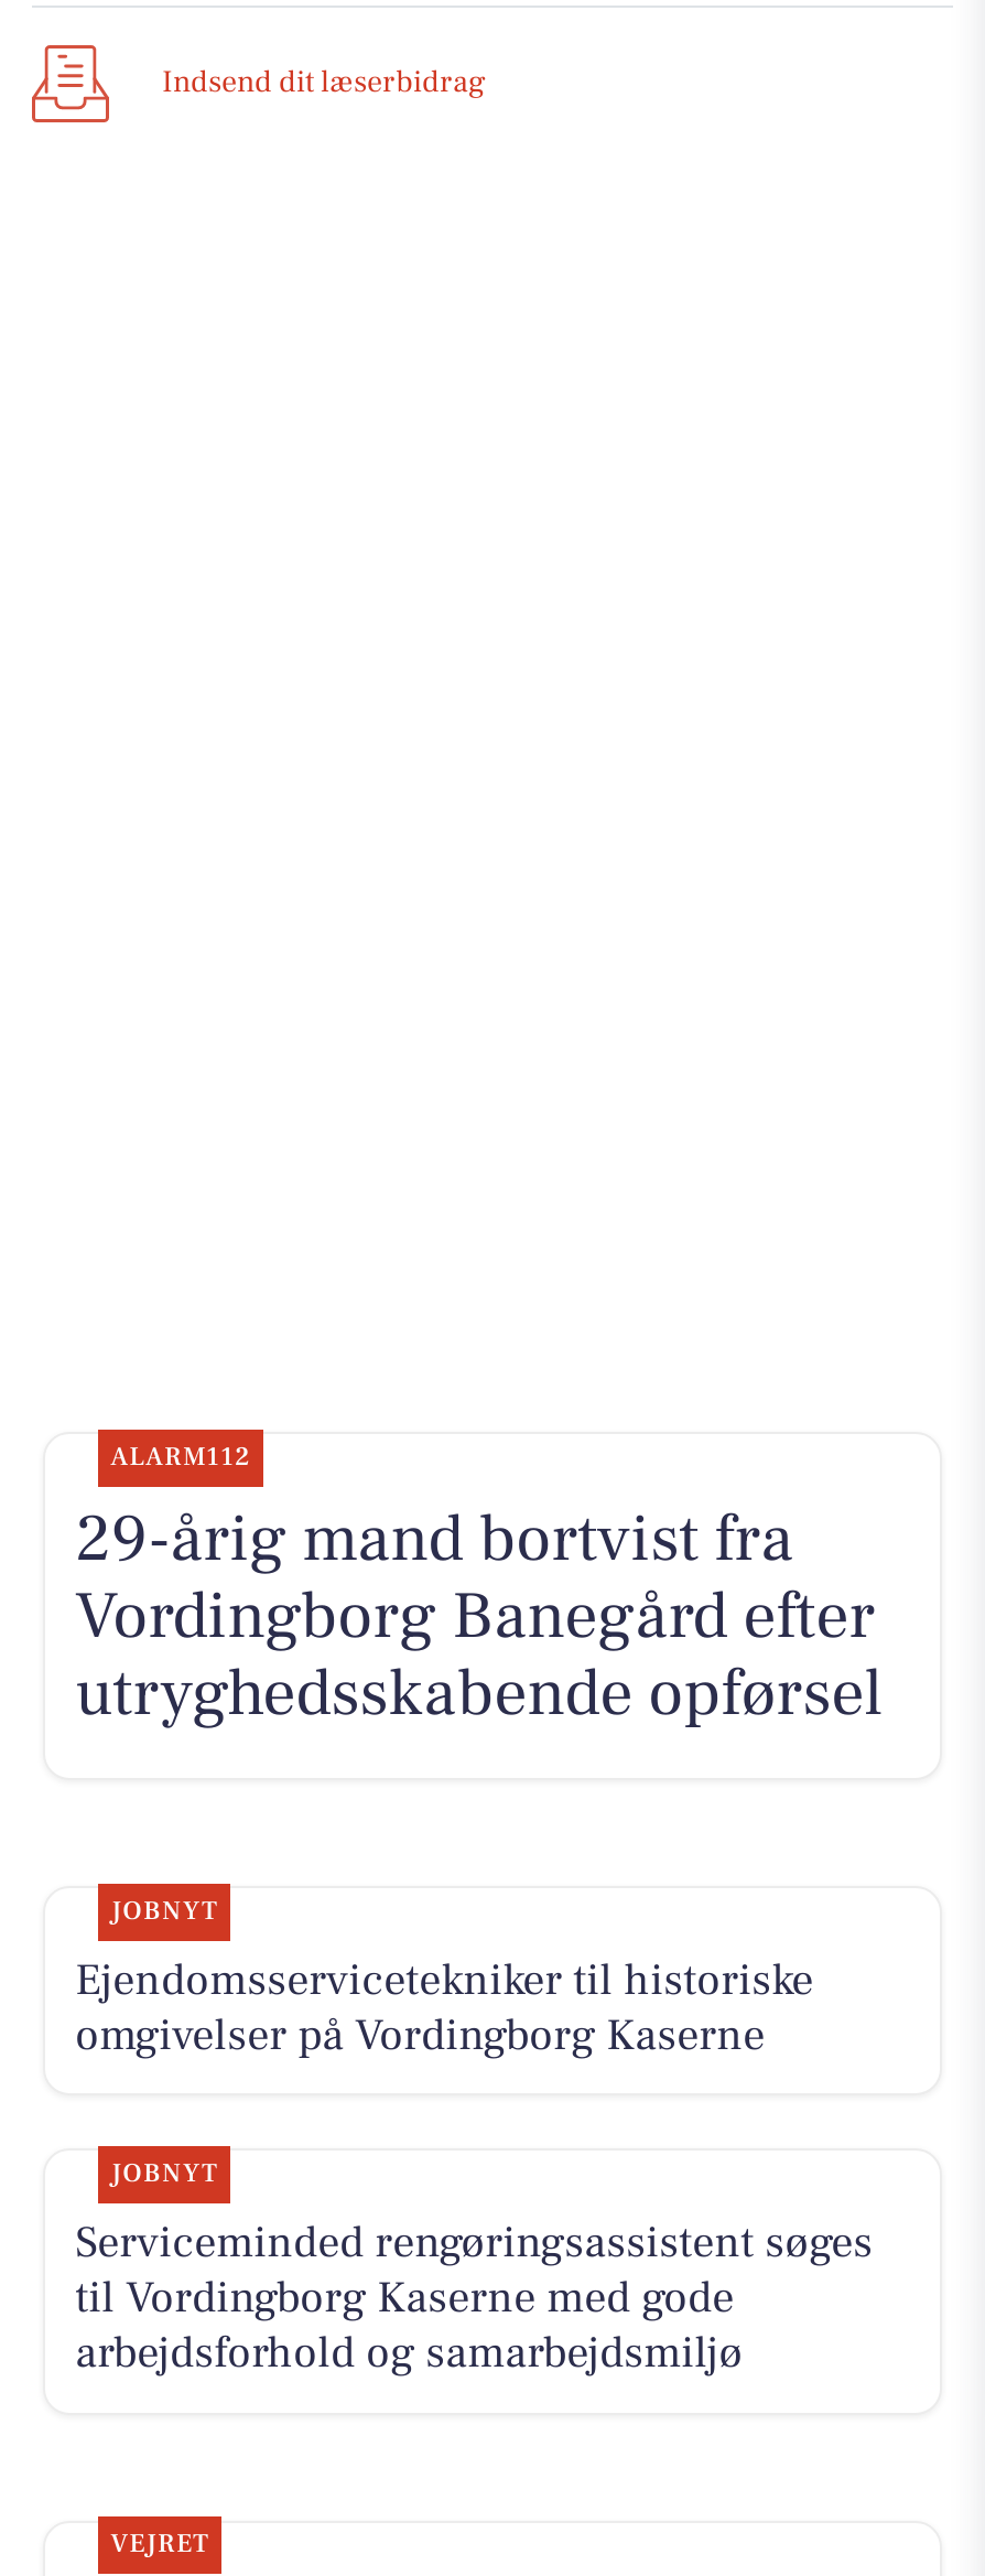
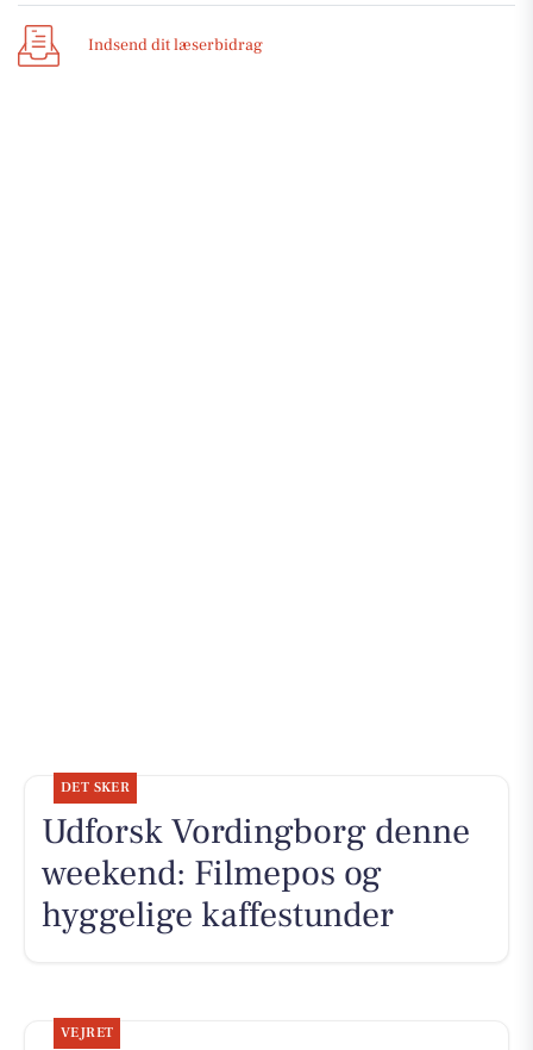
[75,1440,882,2382] ALARM112 | 29-årig mand bortvist fra | Vordingborg Banegård efter | utryghedsskabende opførsel | JOBNYT | Ejendomsservicetekniker til historiske | omgivelser på Vordingborg Kaserne | JOBNYT | Serviceminded rengøringsassistent søges | til Vordingborg Kaserne med gode | arbejdsforhold og samarbejdsmiljø -> [41,779,469,938] DET SKER | Udforsk Vordingborg denne | weekend: Filmepos og | hyggelige kaffestunder

